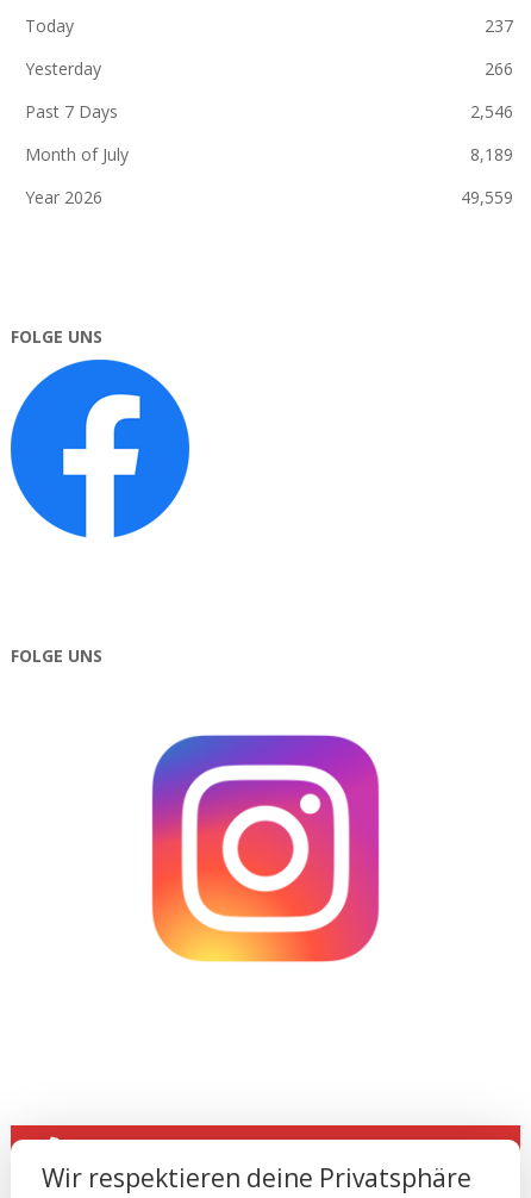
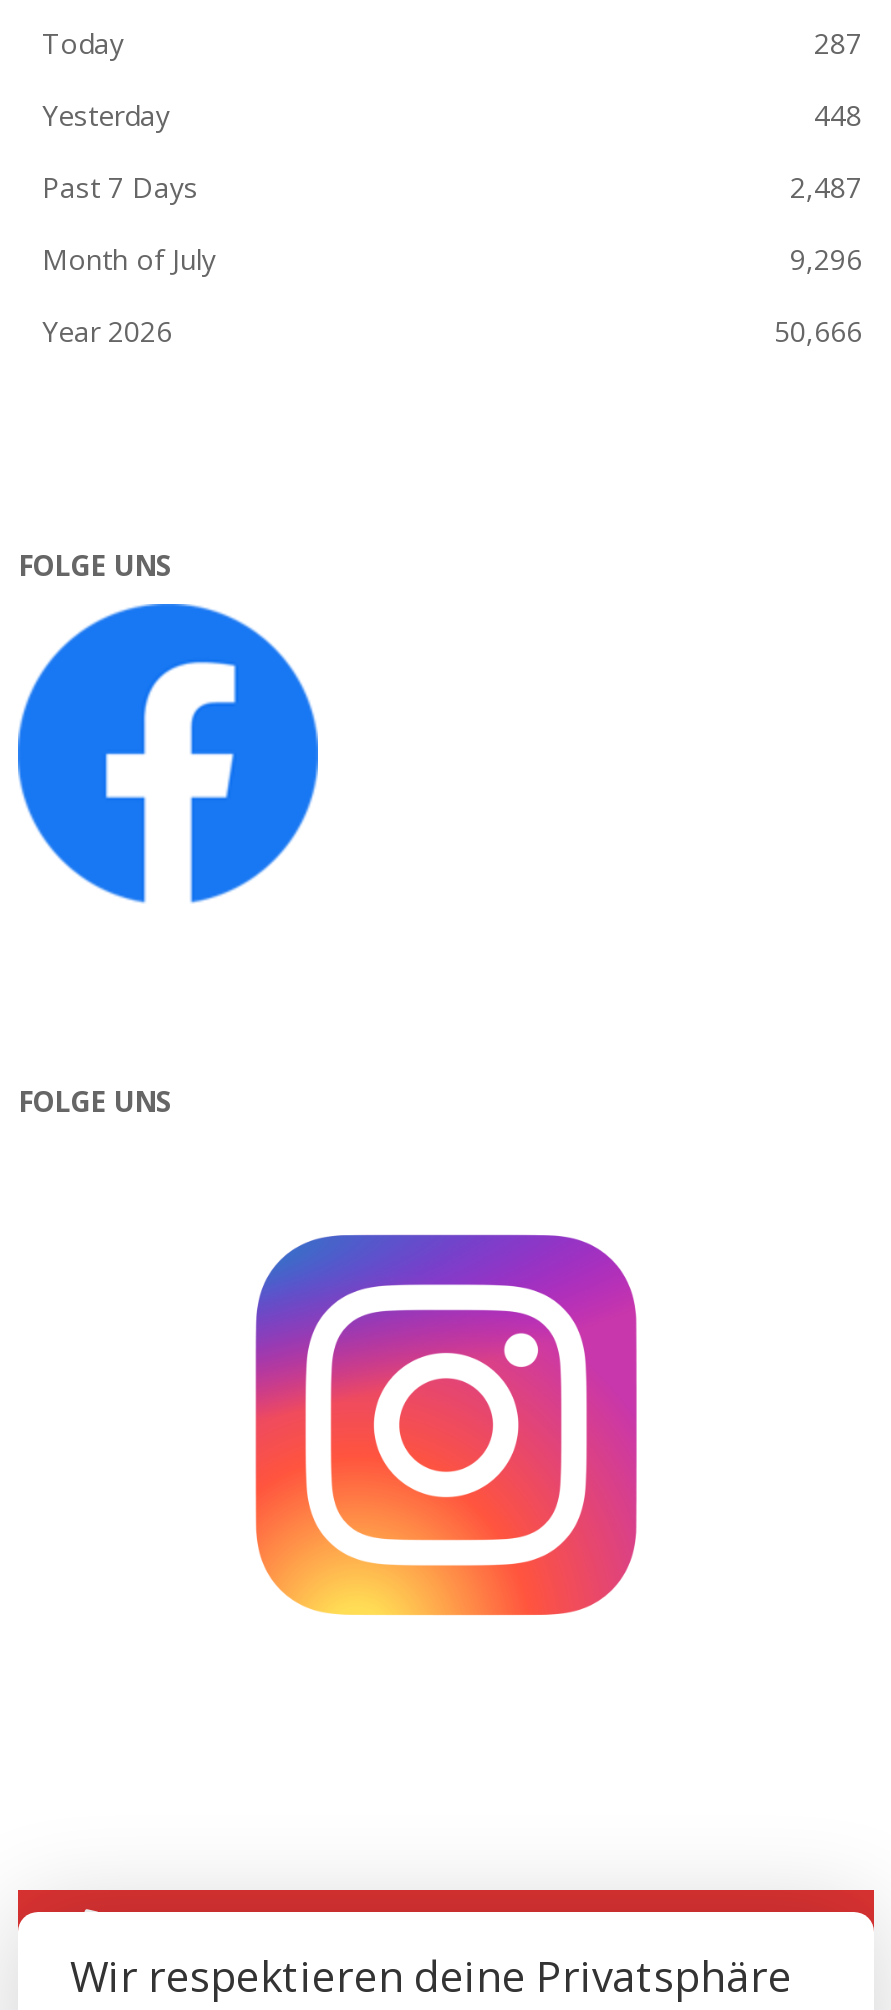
[485,14,513,37] 237 -> [814,24,862,62] 287
[485,57,513,80] 266 -> [814,96,862,134] 448
[470,100,513,123] 2,546 -> [790,168,862,206] 2,487
[466,143,513,166] 8,189 -> [782,240,862,278] 9,296
[461,186,513,208] 49,559 -> [774,312,862,350] 50,666

